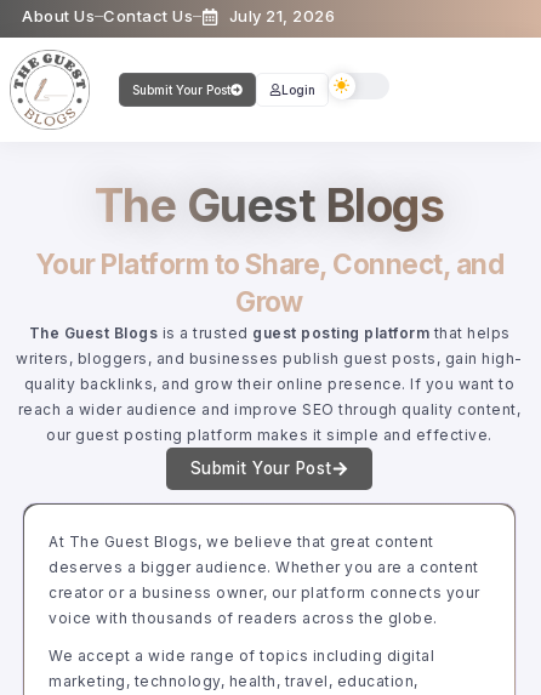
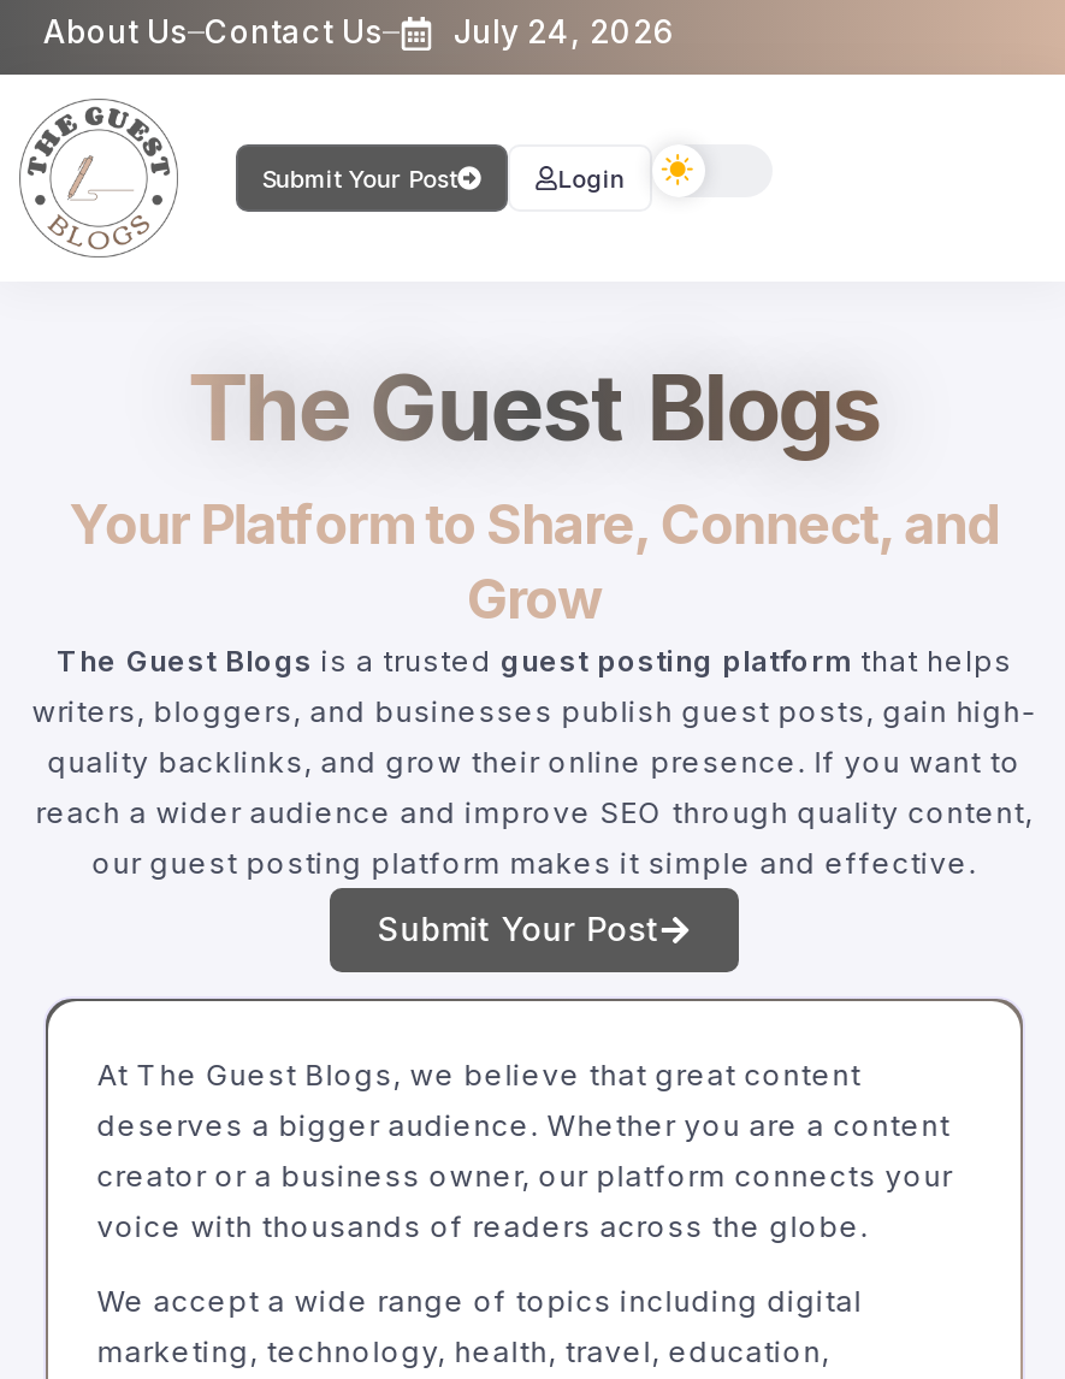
[22,6,335,25] About Us Contact Us July 21, 2026 -> [43,12,674,51] About Us Contact Us July 24, 2026

